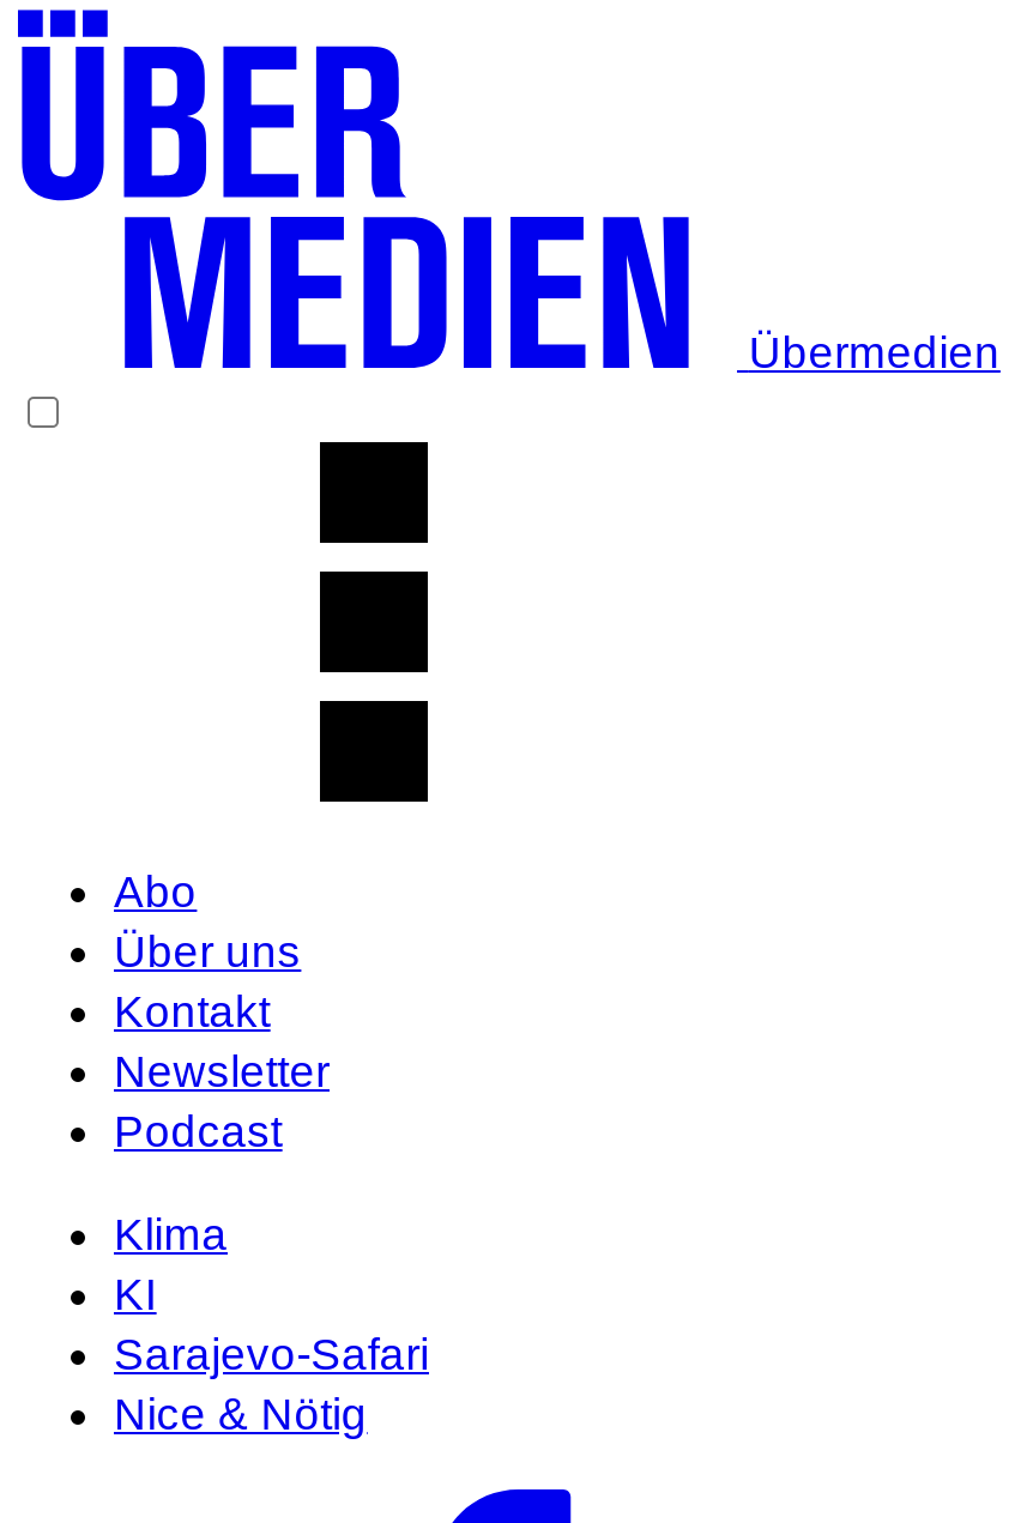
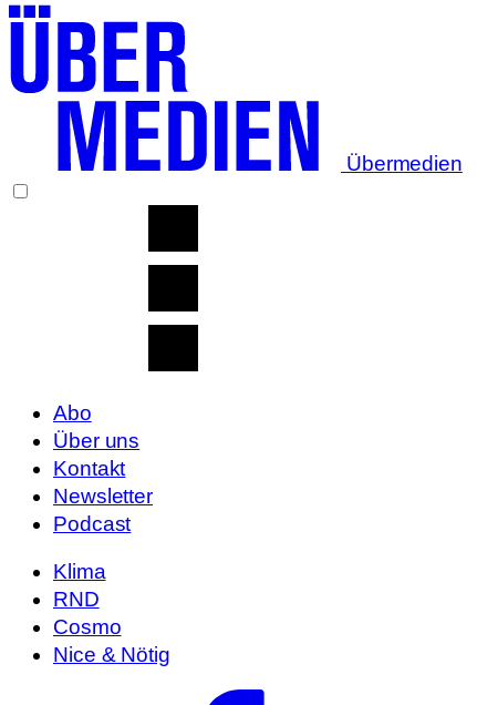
[114,1269,429,1379] KI | Sarajevo-Safari -> [53,587,121,638] RND | Cosmo

